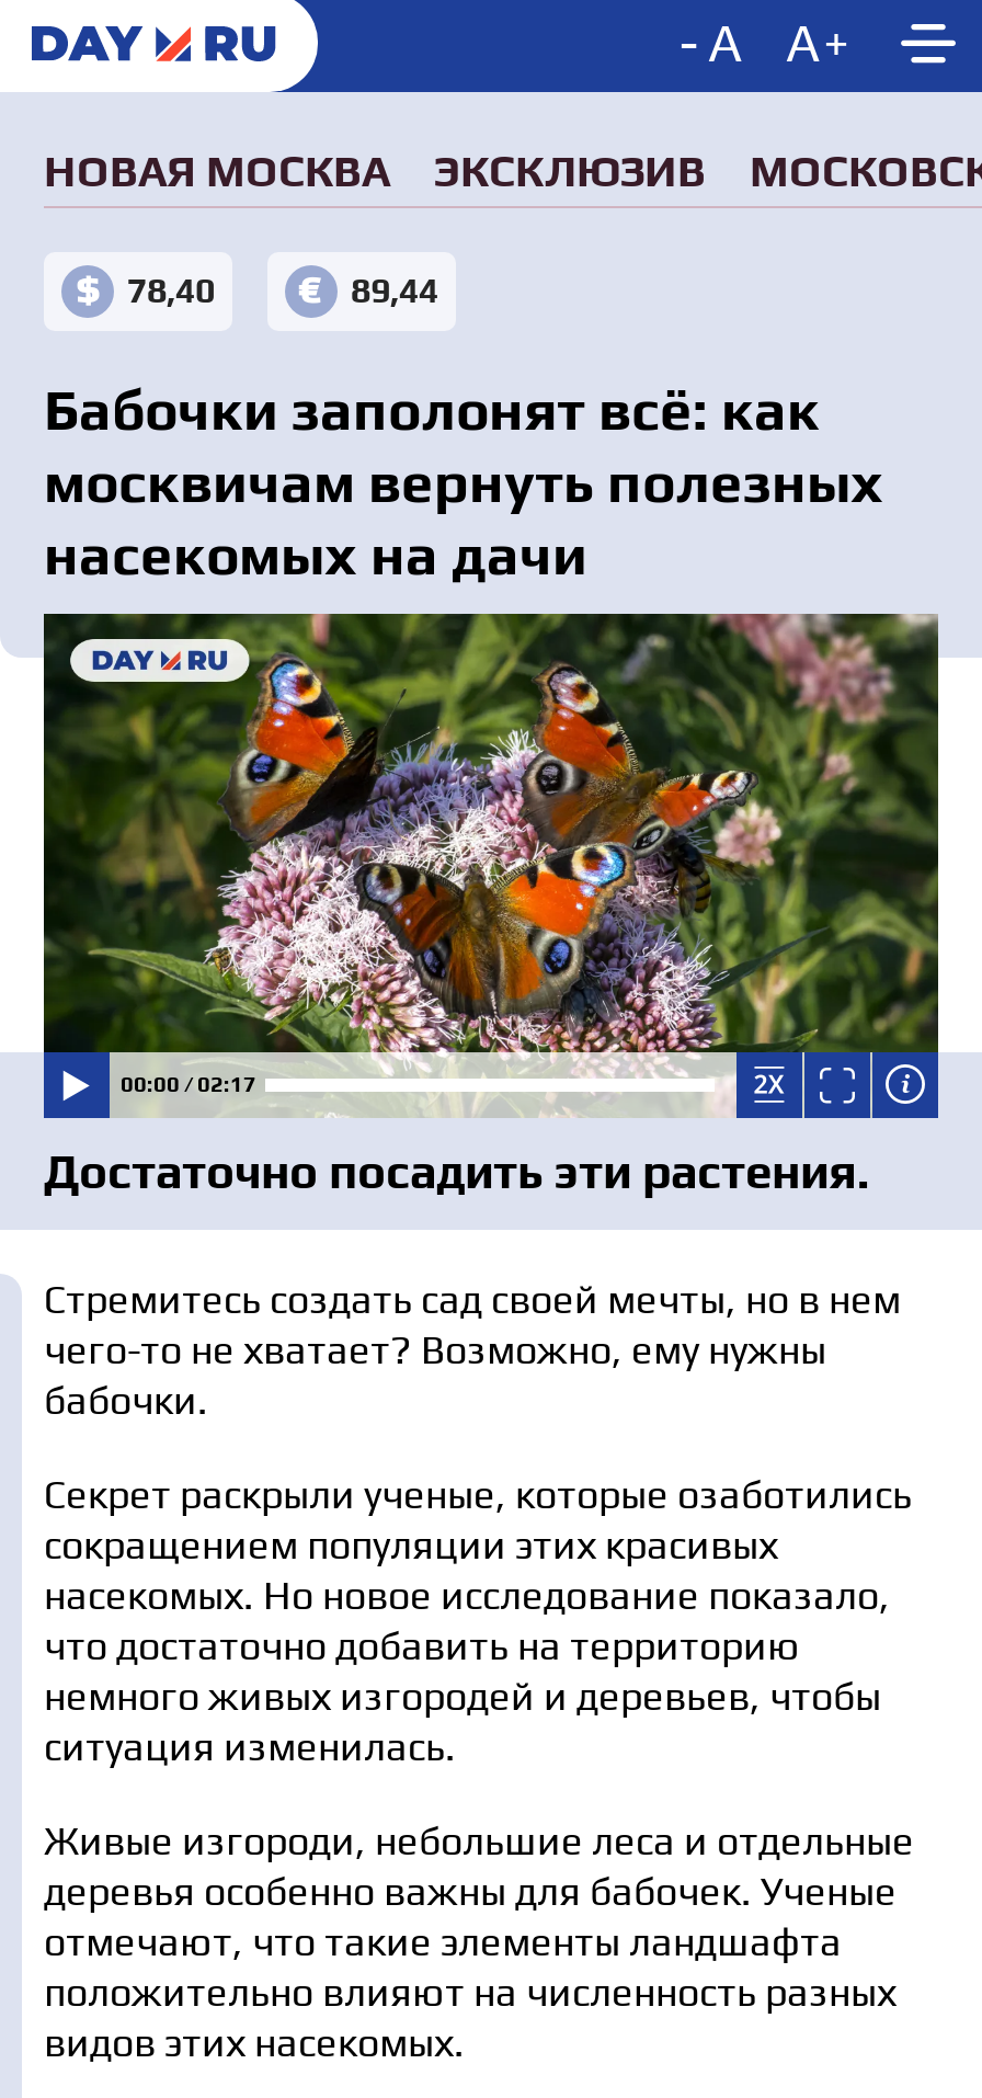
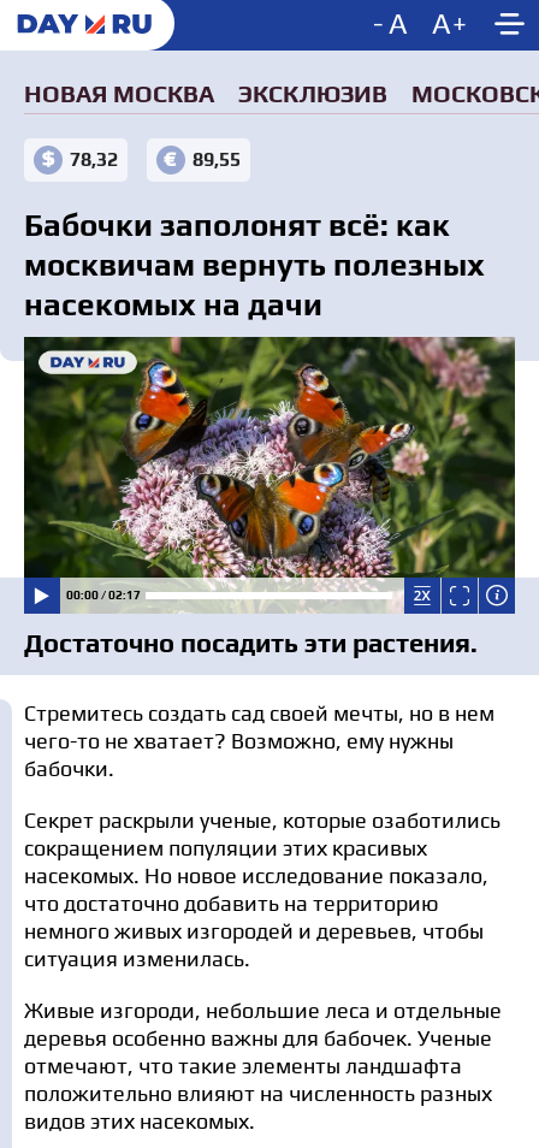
[127,270,215,311] 78,40 -> [70,148,118,171] 78,32
[351,270,438,311] 89,44 -> [192,148,241,171] 89,55

